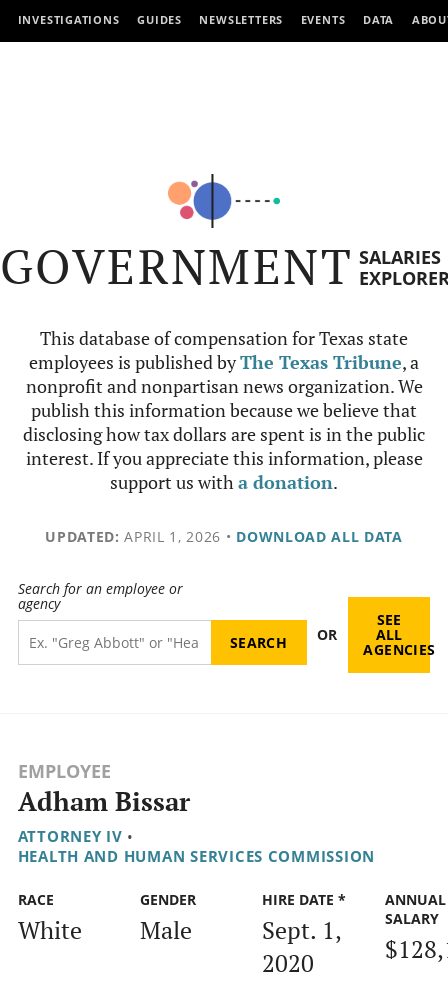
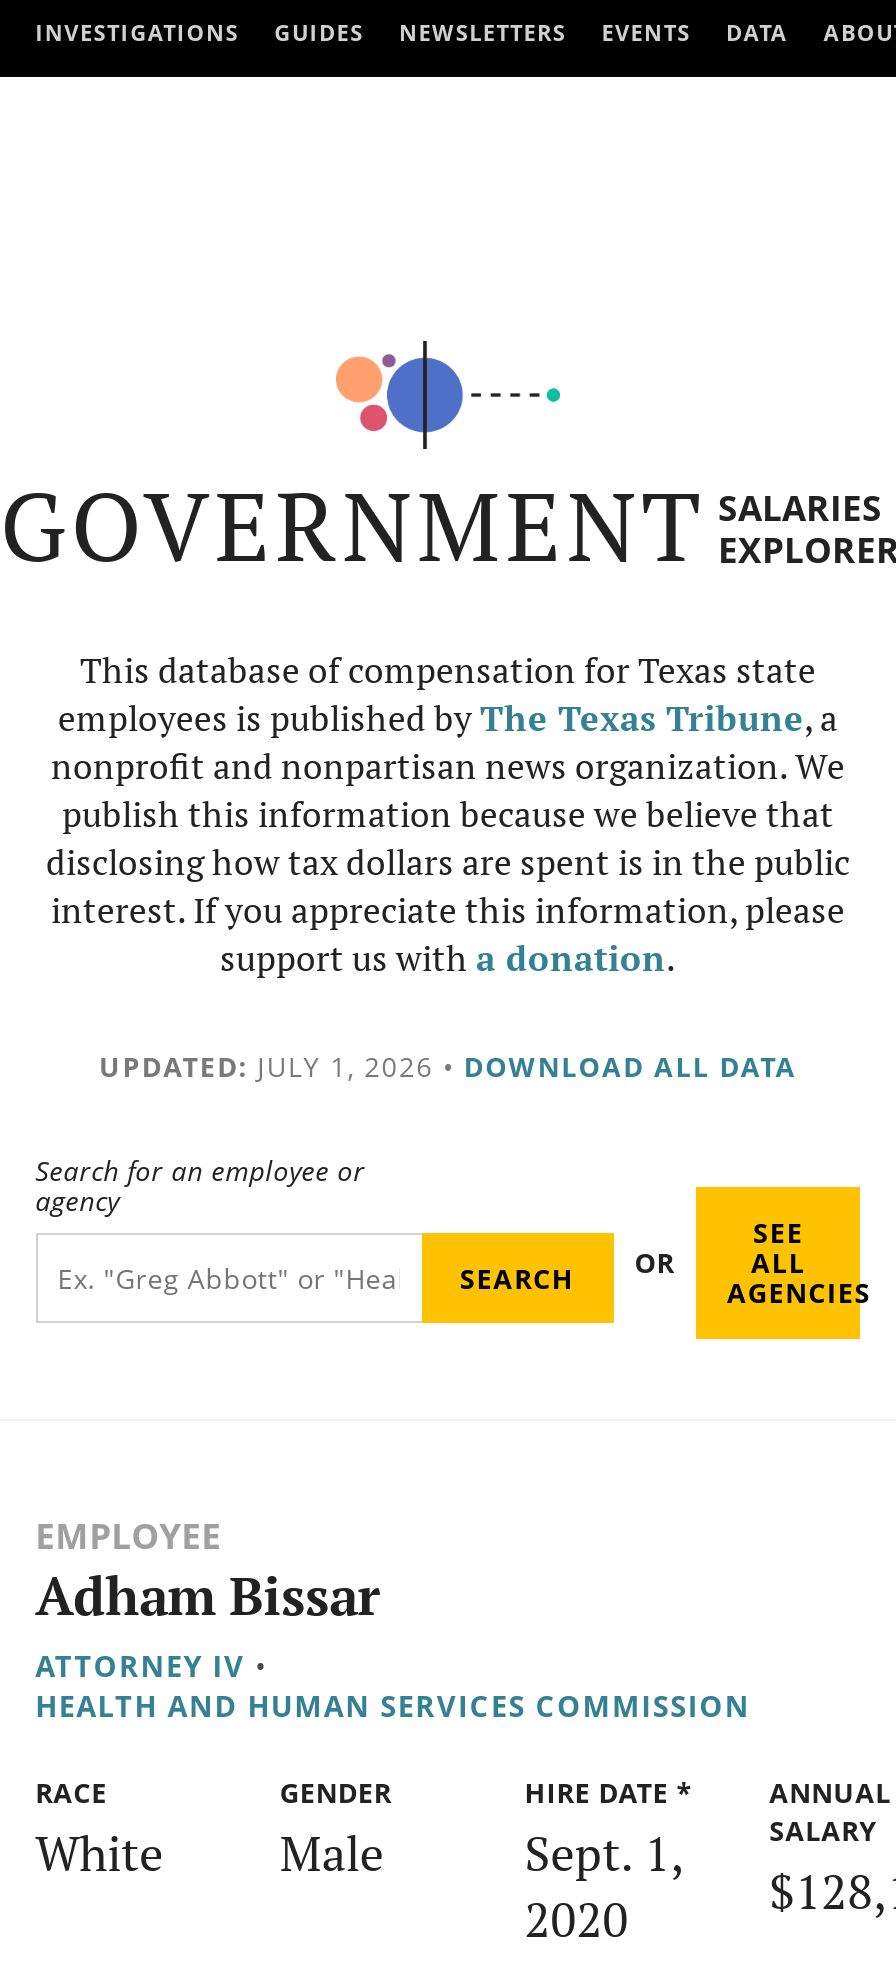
[45,527,403,546] UPDATED: APRIL 1, 2026 • DOWNLOAD ALL DATA -> [99,1047,797,1085] UPDATED: JULY 1, 2026 • DOWNLOAD ALL DATA

